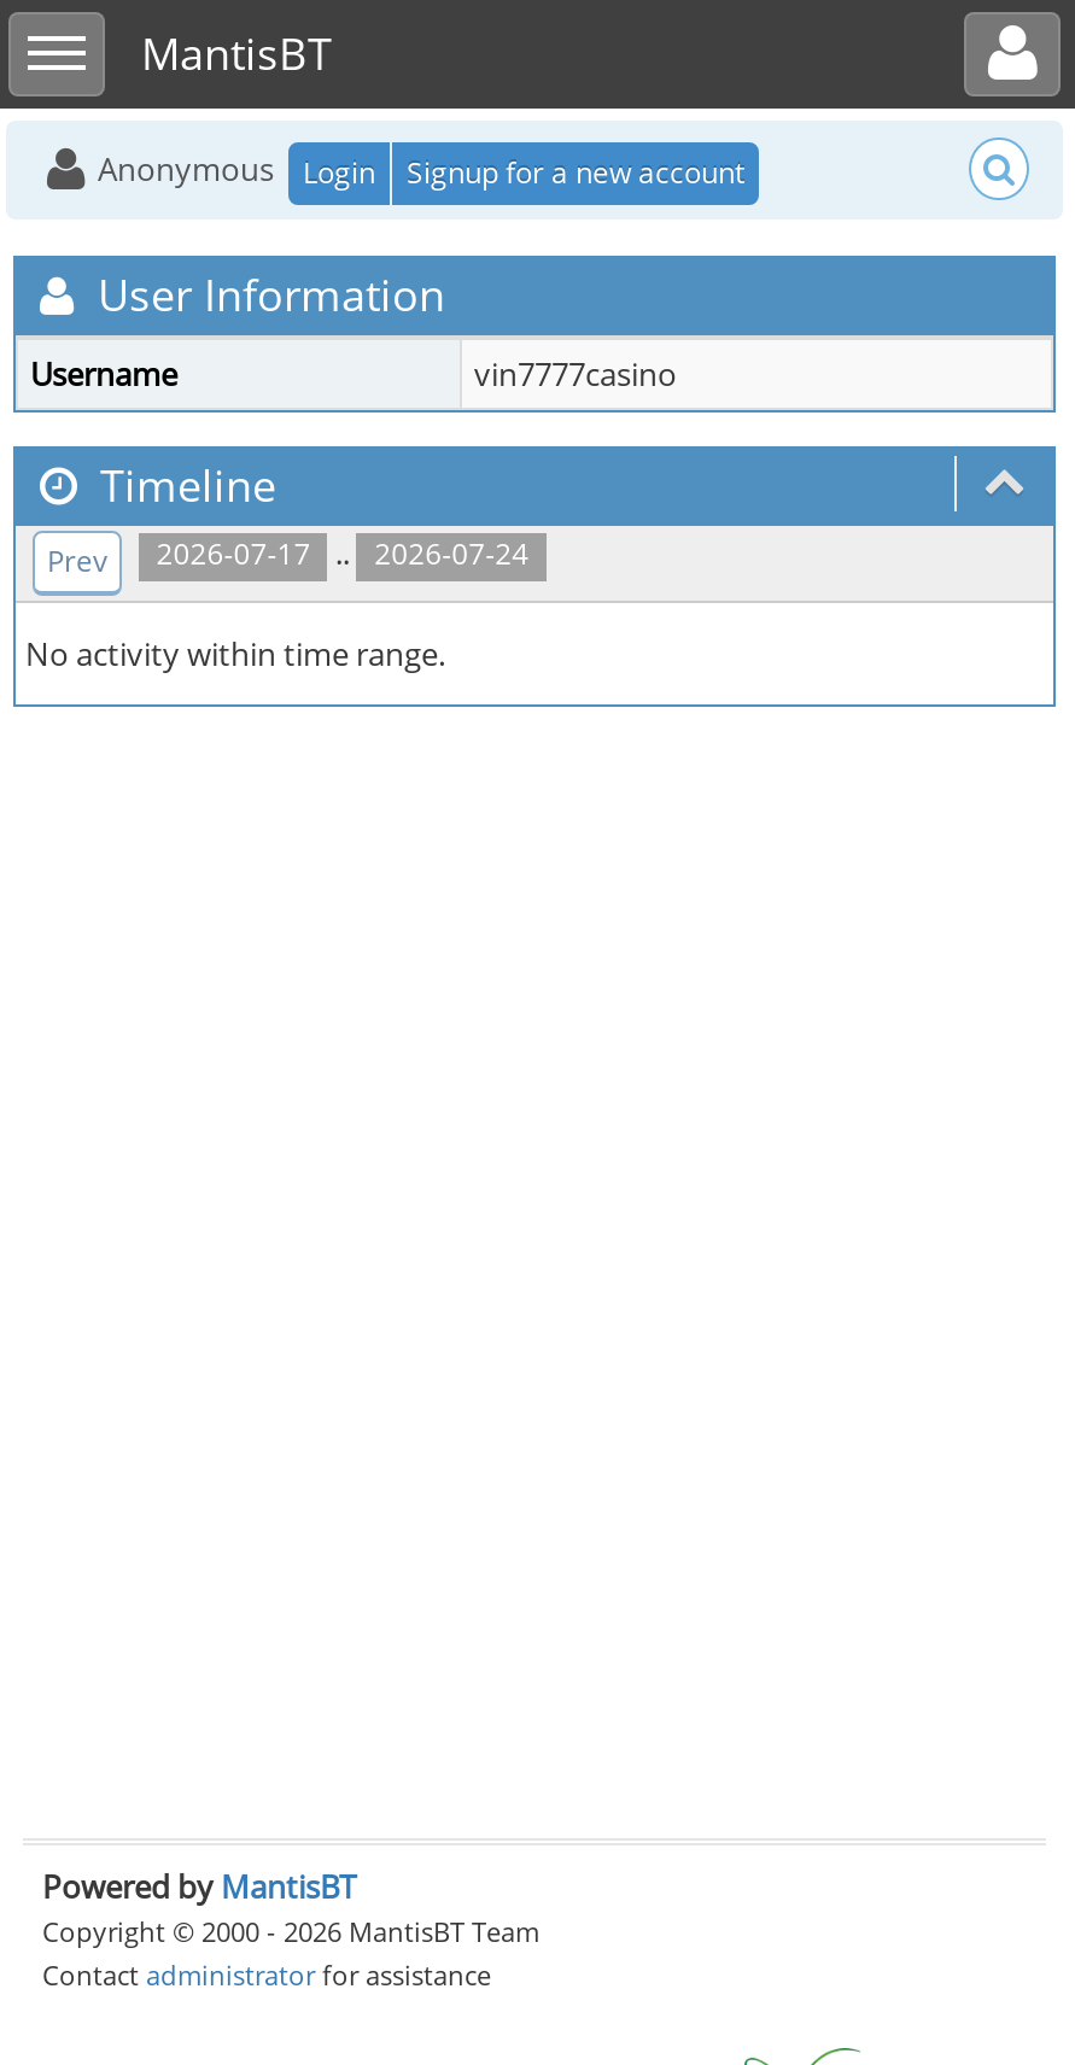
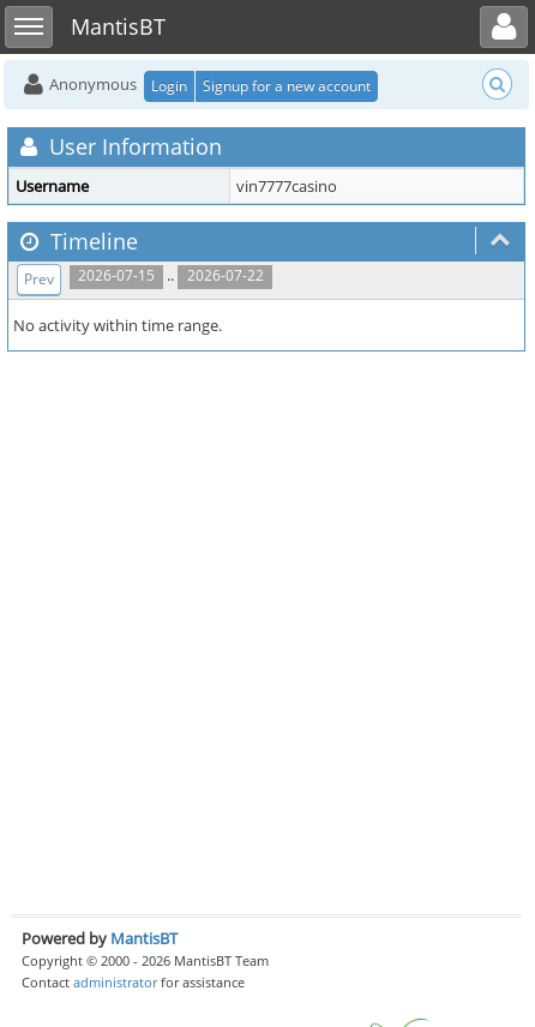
[47,531,529,581] Prev 2026-07-17 .. 2026-07-24 -> [24,264,263,289] Prev 2026-07-15 .. 2026-07-22

